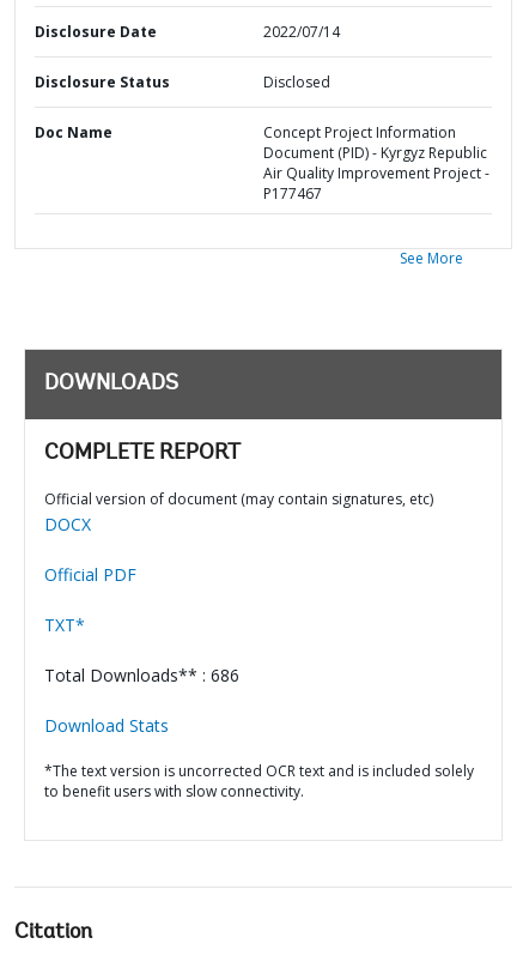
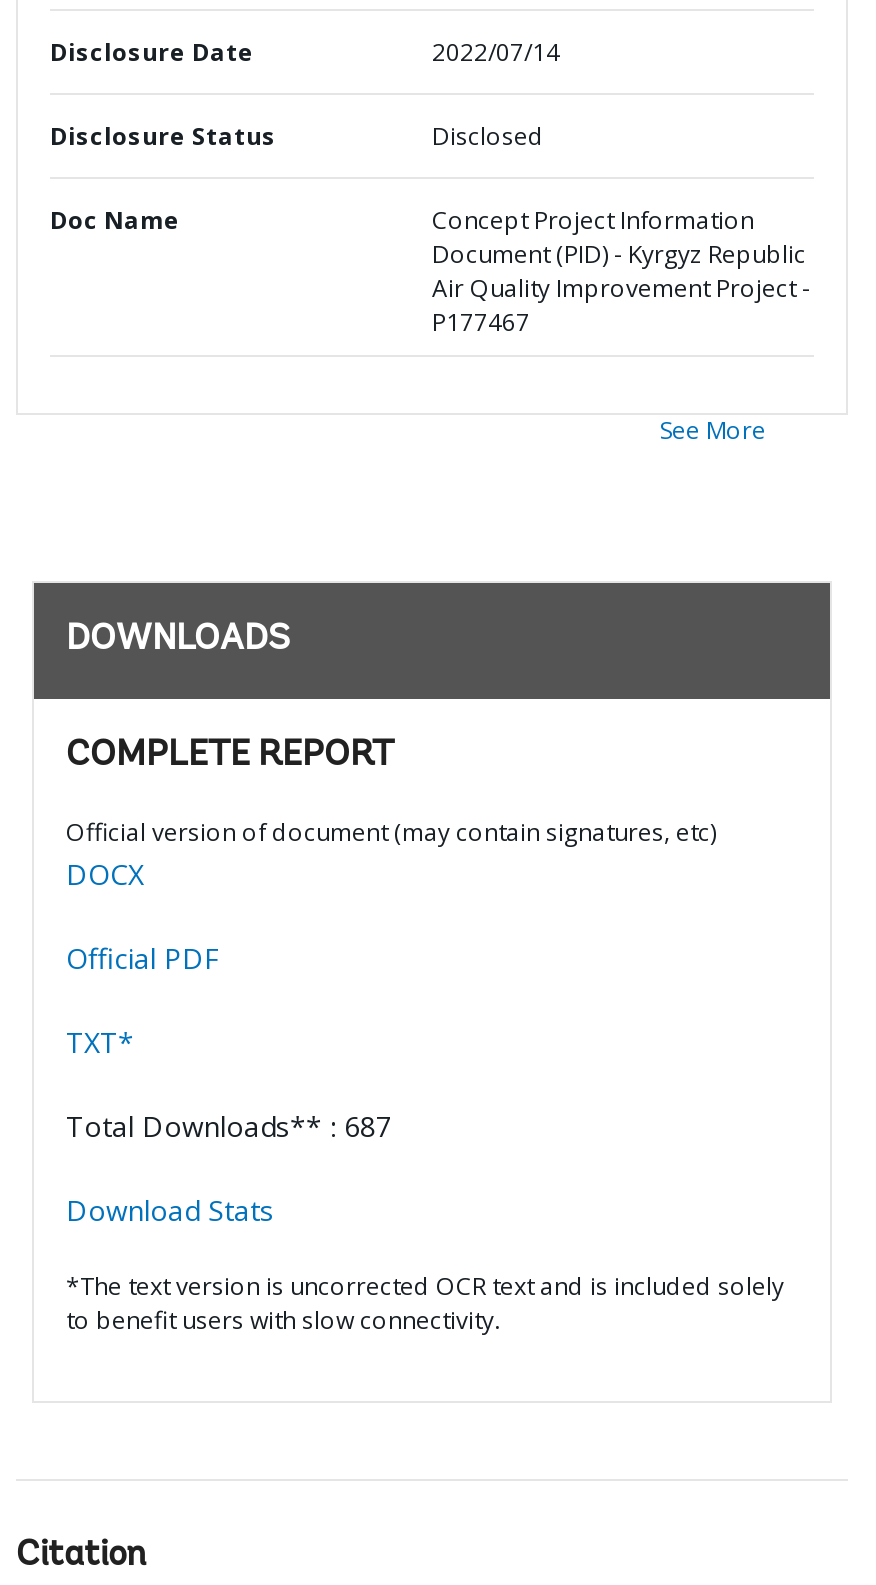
[44,664,239,686] Total Downloads** : 686 -> [66,1107,392,1145] Total Downloads** : 687

